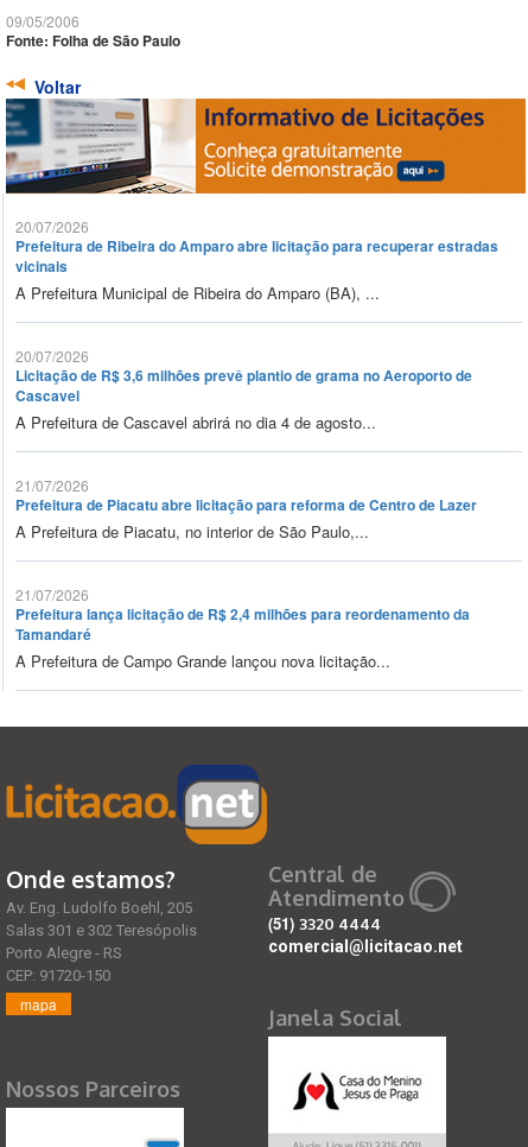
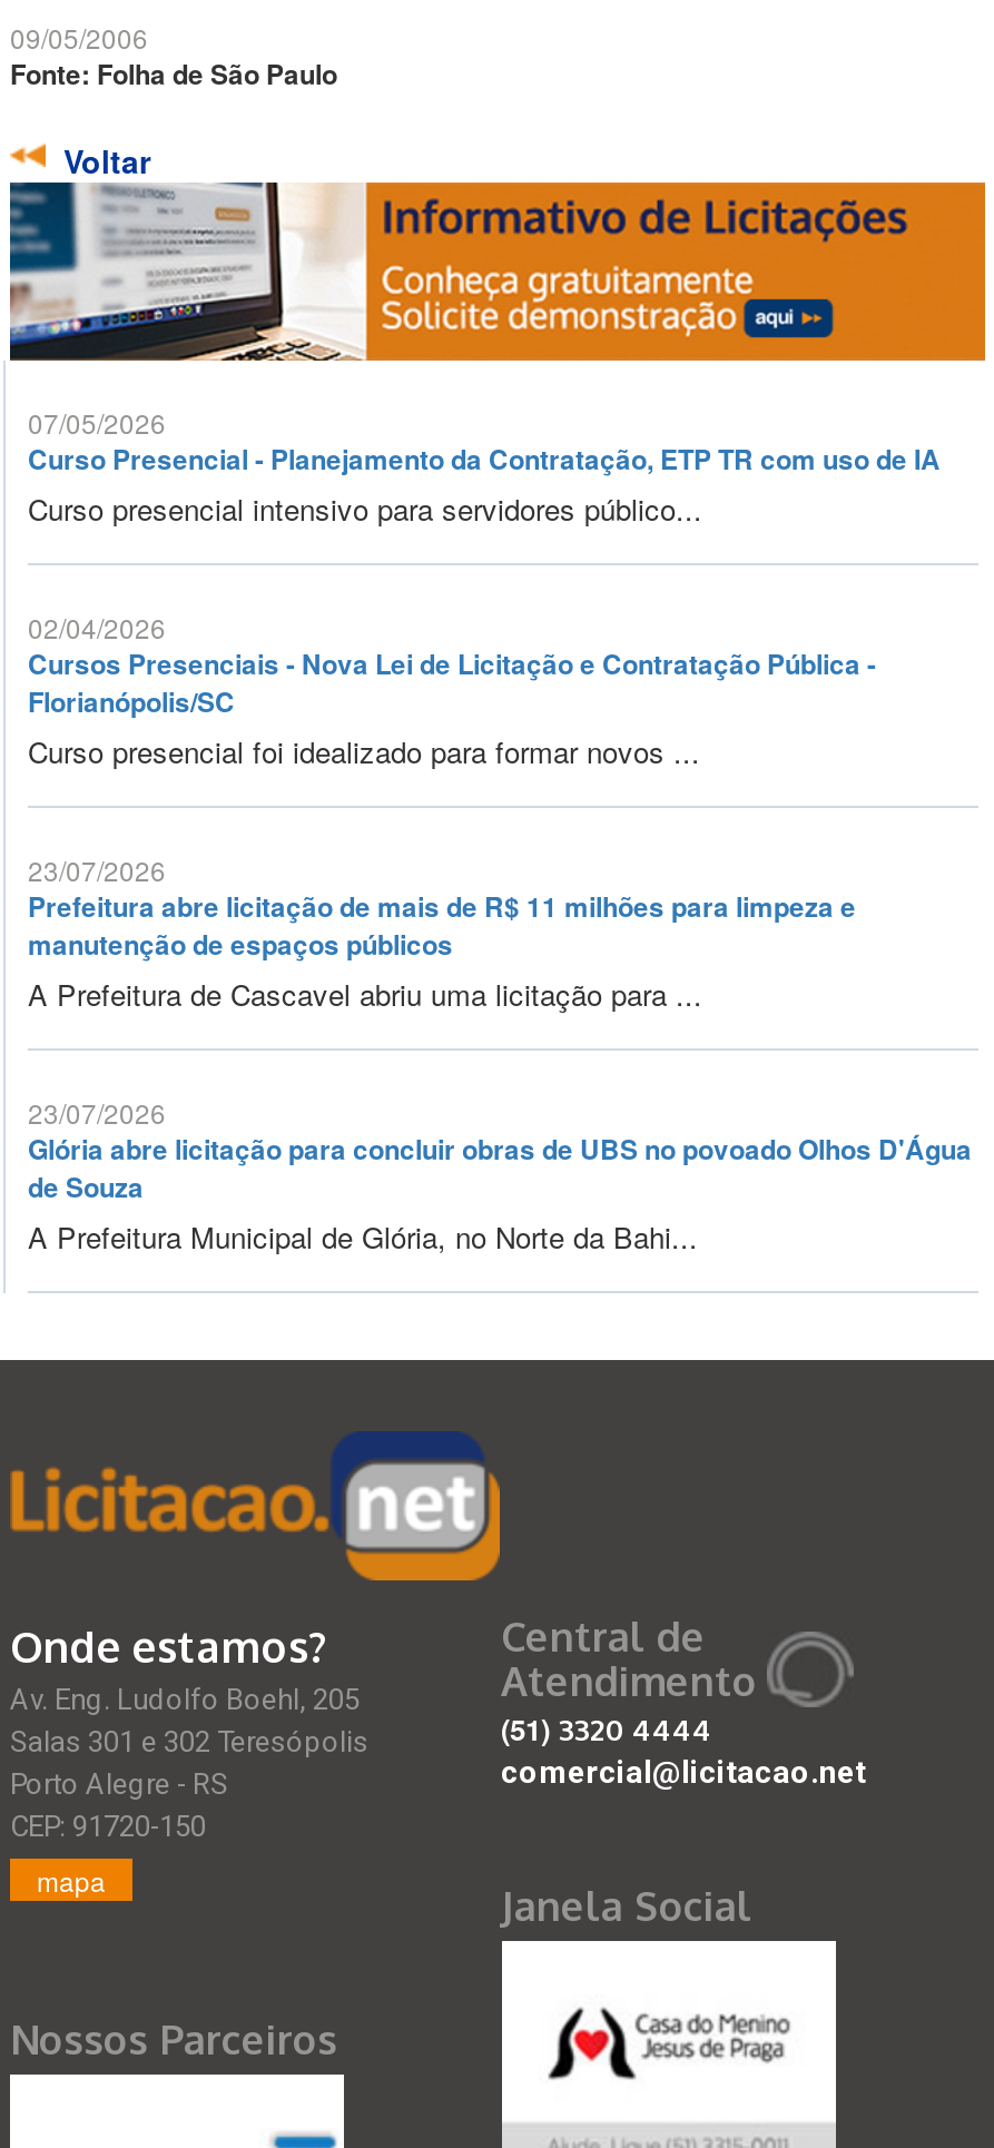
[15,216,498,304] 20/07/2026 | Prefeitura de Ribeira do Amparo abre licitação para recuperar estradas | vicinais | A Prefeitura Municipal de Ribeira do Amparo (BA), ... -> [28,403,941,530] 07/05/2026 | Curso Presencial - Planejamento da Contratação, ETP TR com uso de IA | Curso presencial intensivo para servidores público...
[15,346,472,434] 20/07/2026 | Licitação de R$ 3,6 milhões prevê plantio de grama no Aeroporto de | Cascavel | A Prefeitura de Cascavel abrirá no dia 4 de agosto... -> [28,608,876,773] 02/04/2026 | Cursos Presenciais - Nova Lei de Licitação e Contratação Pública - | Florianópolis/SC | Curso presencial foi idealizado para formar novos ...
[15,475,477,543] 21/07/2026 | Prefeitura de Piacatu abre licitação para reforma de Centro de Lazer | A Prefeitura de Piacatu, no interior de São Paulo,... -> [28,851,856,1015] 23/07/2026 | Prefeitura abre licitação de mais de R$ 11 milhões para limpeza e | manutenção de espaços públicos | A Prefeitura de Cascavel abriu uma licitação para ...
[15,584,470,672] 21/07/2026 | Prefeitura lança licitação de R$ 2,4 milhões para reordenamento da | Tamandaré | A Prefeitura de Campo Grande lançou nova licitação... -> [28,1093,972,1258] 23/07/2026 | Glória abre licitação para concluir obras de UBS no povoado Olhos D'Água | de Souza | A Prefeitura Municipal de Glória, no Norte da Bahi...

